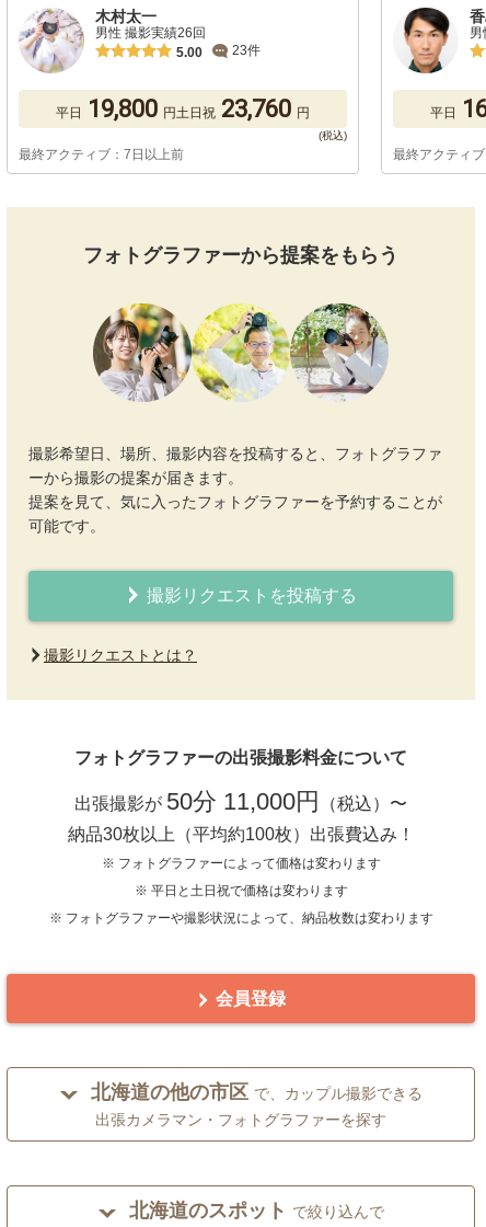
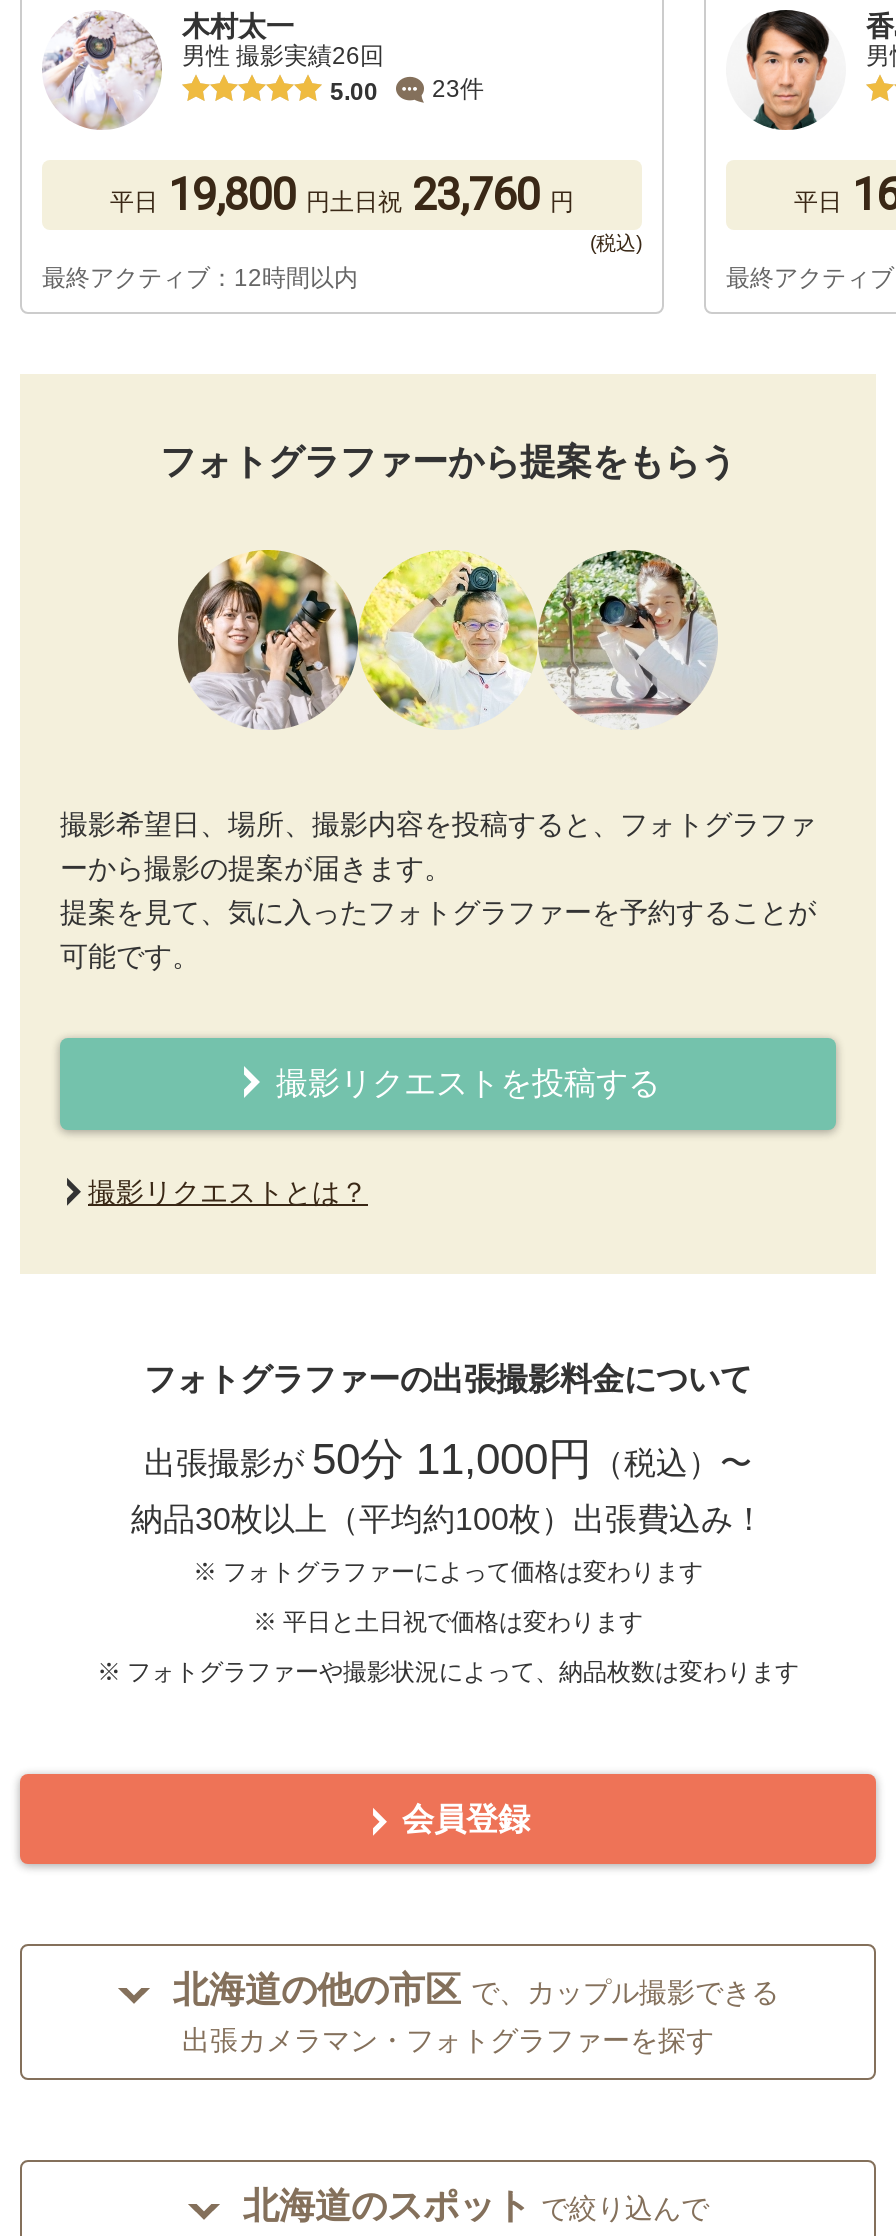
[19,147,184,162] 最終アクティブ：7日以上前 -> [42,265,358,293] 最終アクティブ：12時間以内

